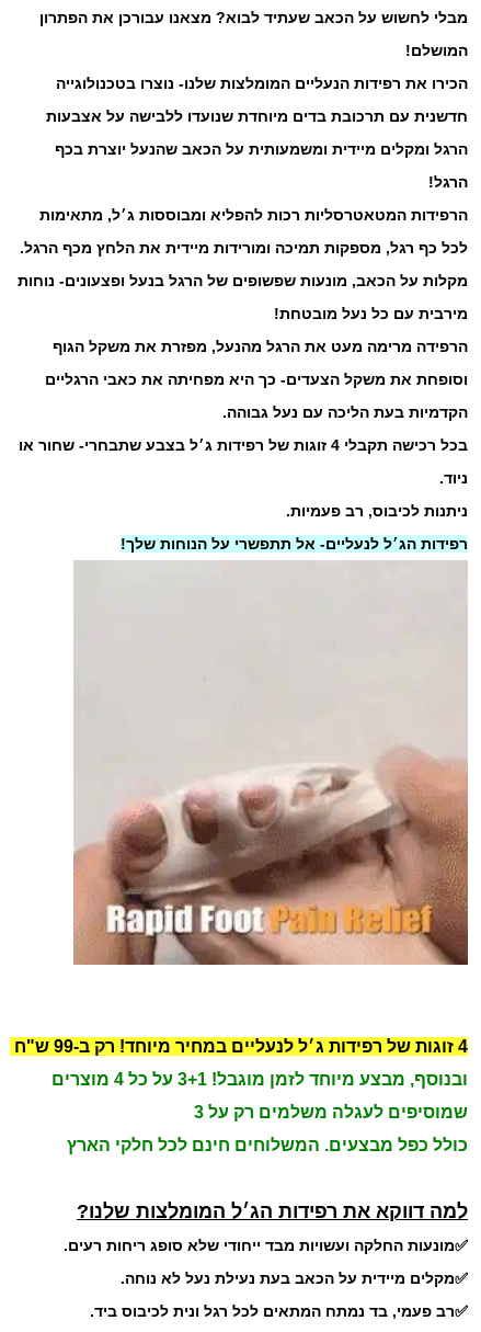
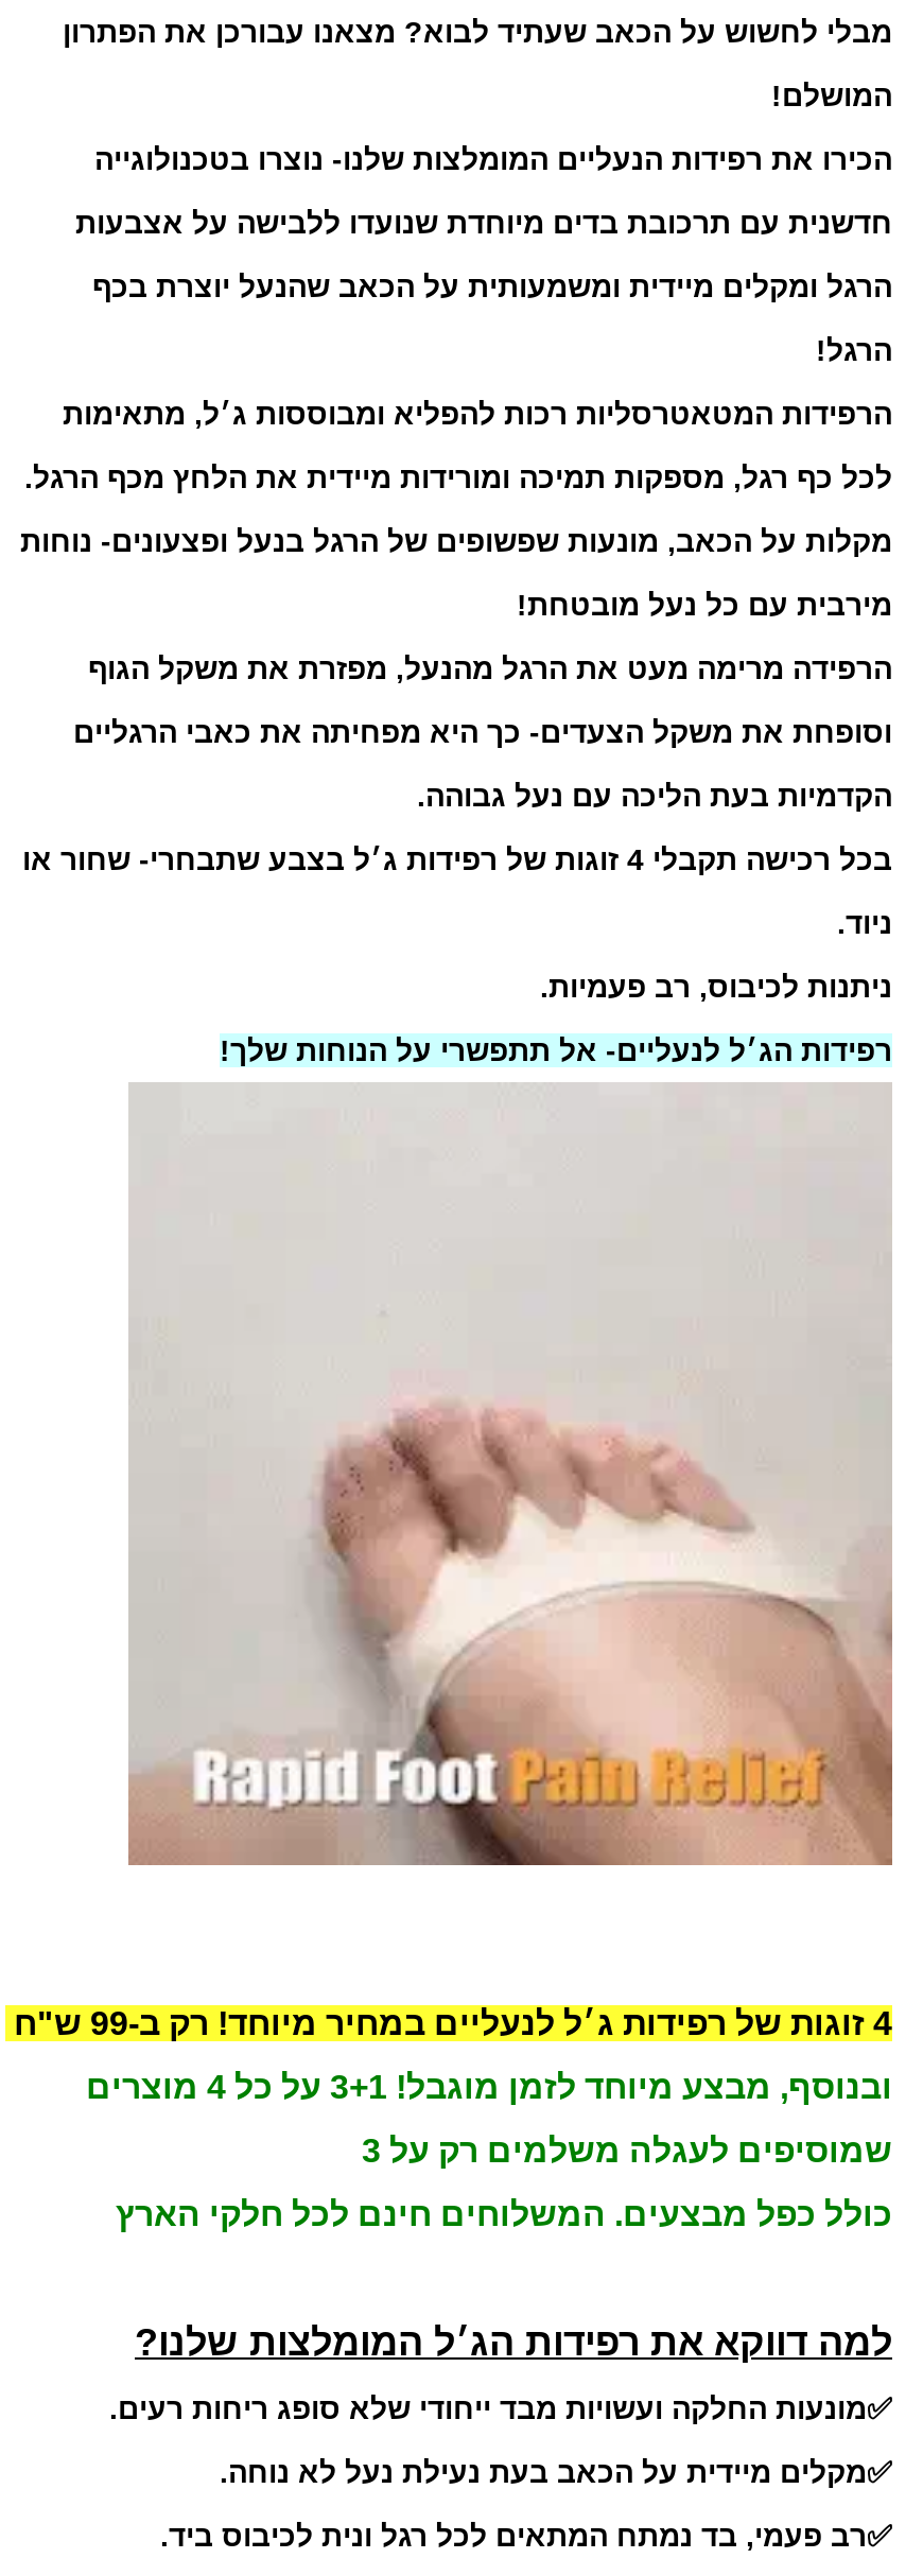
[73,728,468,966] [image] -> [128,1403,892,1867] [image]

